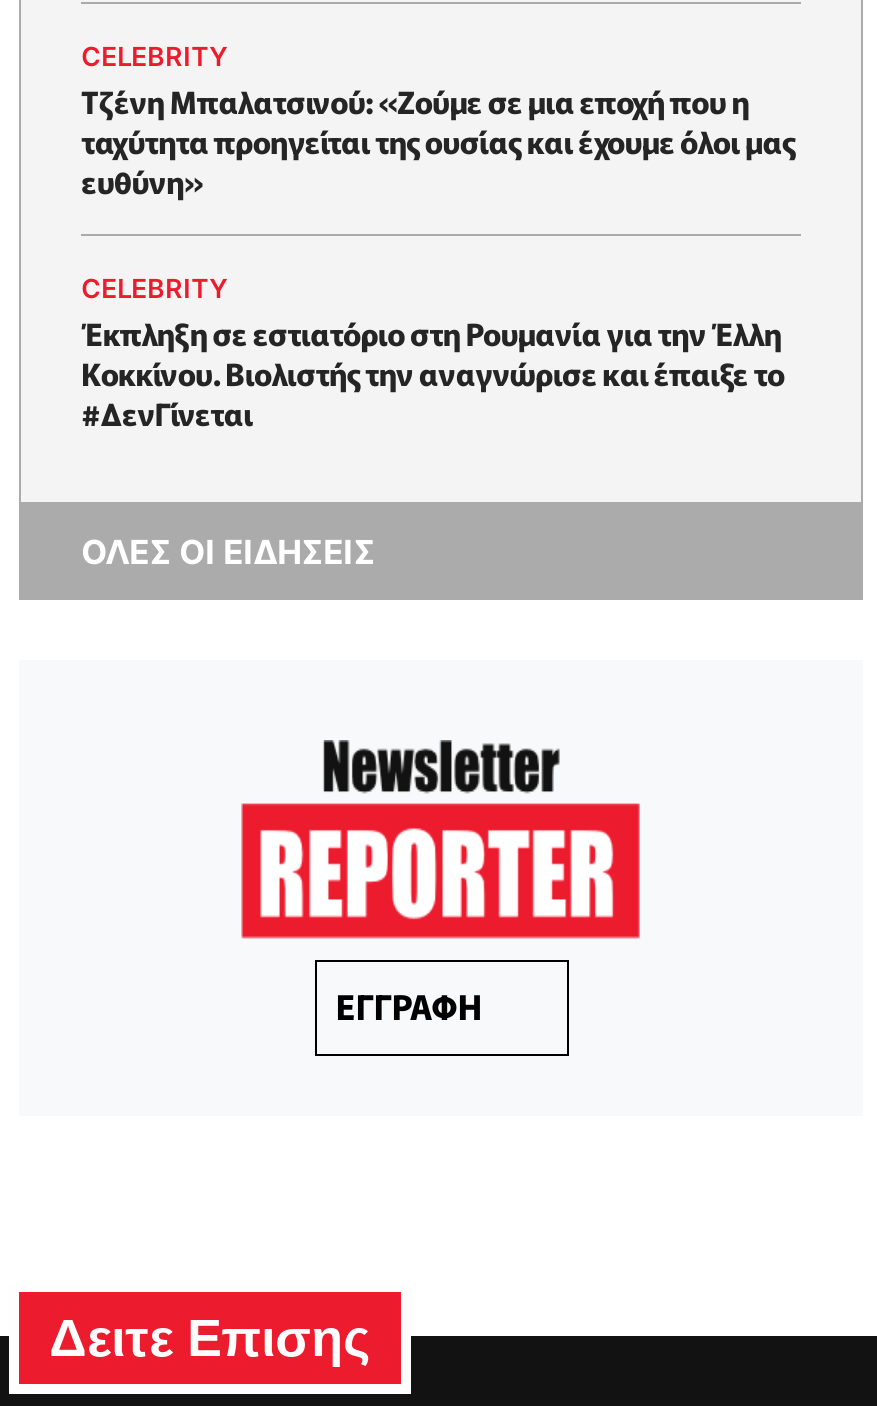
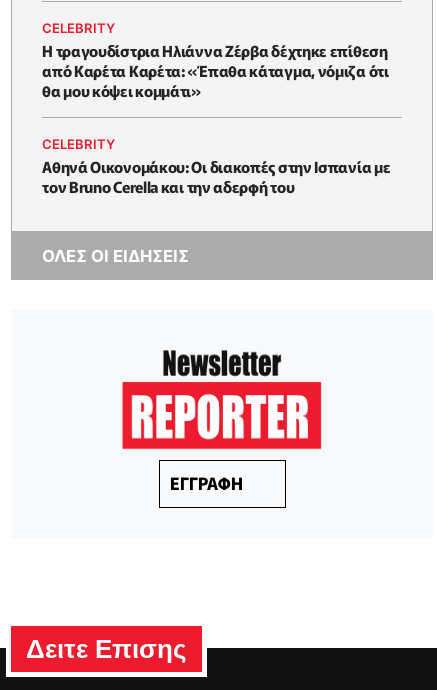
[81,78,795,202] Τζένη Μπαλατσινού: «Zούμε σε μια εποχή που η | ταχύτητα προηγείται της ουσίας και έχουμε όλοι μας | ευθύνη» -> [42,39,389,101] H τραγουδίστρια Ηλιάννα Ζέρβα δέχτηκε επίθεση | από Καρέτα Καρέτα: «Έπαθα κάταγμα, νόμιζα ότι | θα μου κόψει κομμάτι»
[81,310,784,434] Έκπληξη σε εστιατόριο στη Ρουμανία για την Έλλη | Κοκκίνου. Βιολιστής την αναγνώρισε και έπαιξε το | #ΔενΓίνεται -> [42,155,390,197] Αθηνά Οικονομάκου: Οι διακοπές στην Ισπανία με | τον Bruno Cerella και την αδερφή του

